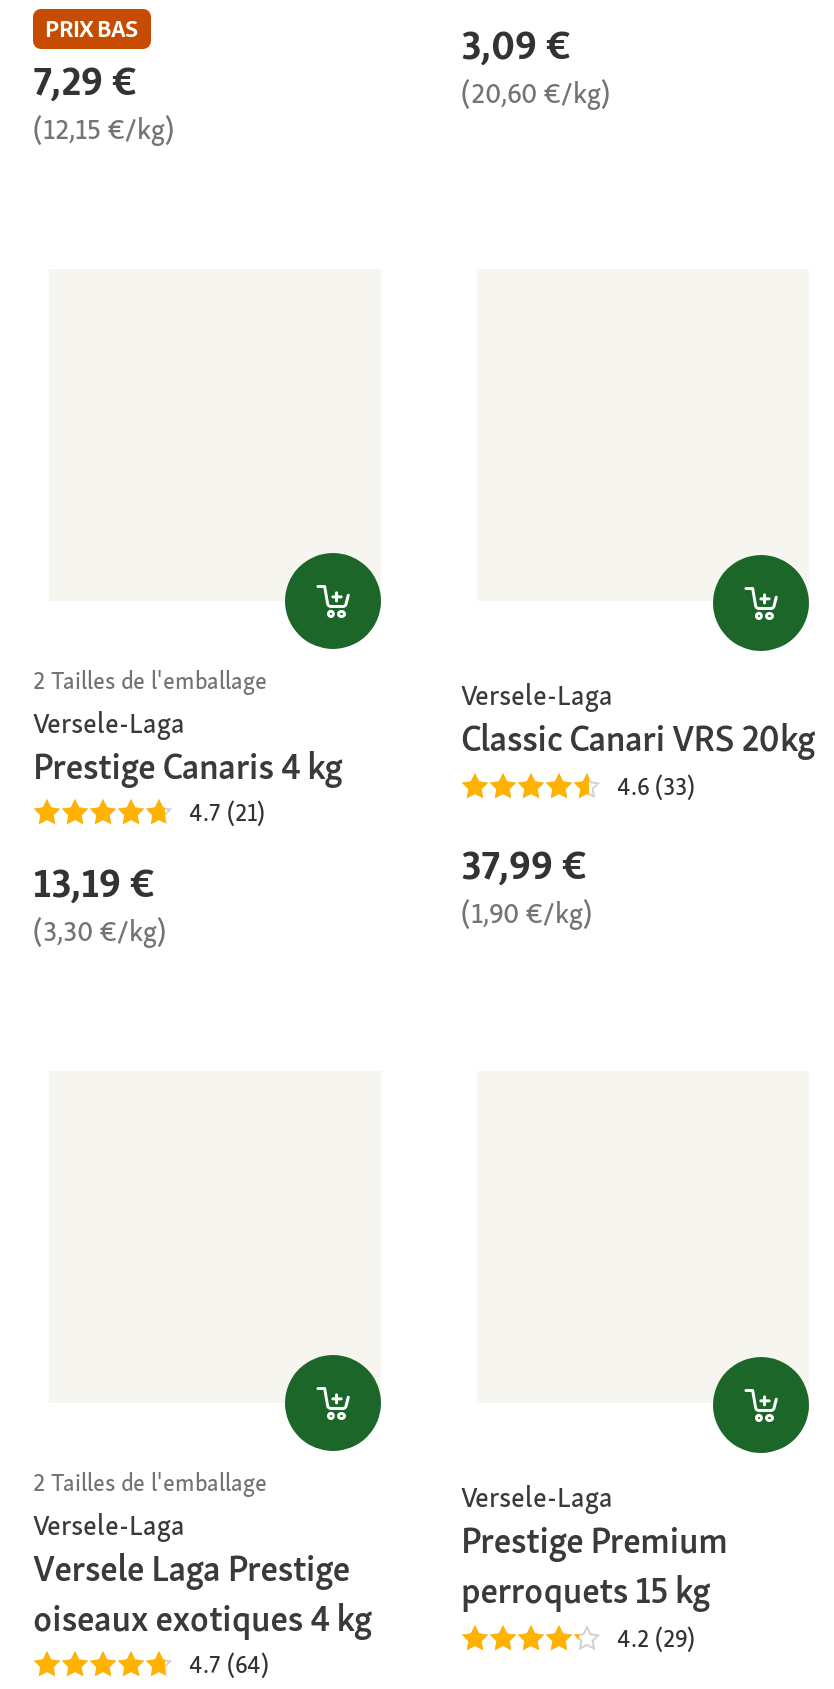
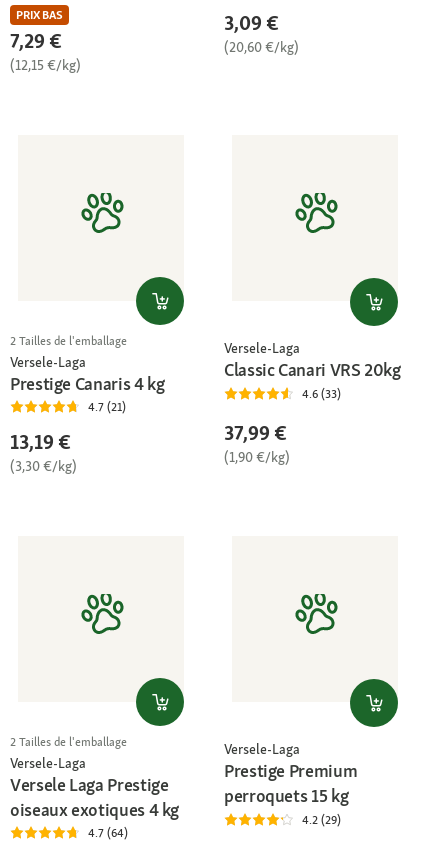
none -> [80,192,125,234] [image]
none -> [294,192,339,234] [image]
none -> [80,593,125,635] [image]
none -> [294,593,339,635] [image]

